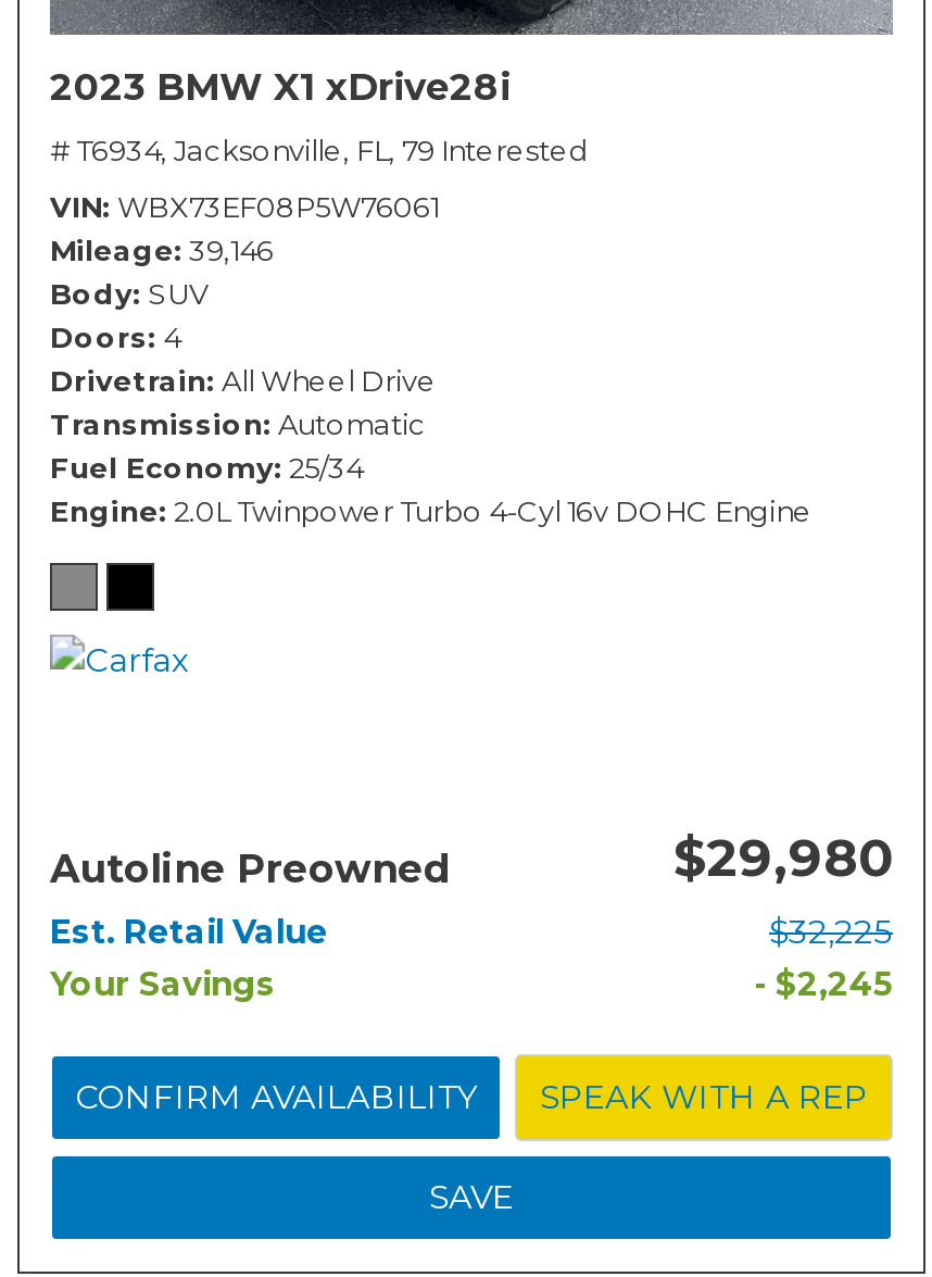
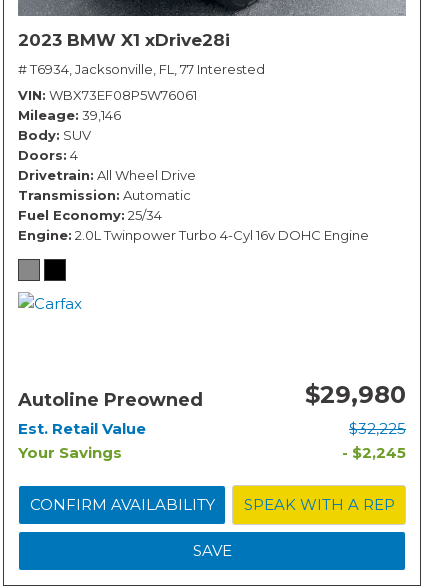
[50,133,589,167] # T6934, Jacksonville, FL, 79 Interested -> [18,61,265,77] # T6934, Jacksonville, FL, 77 Interested

